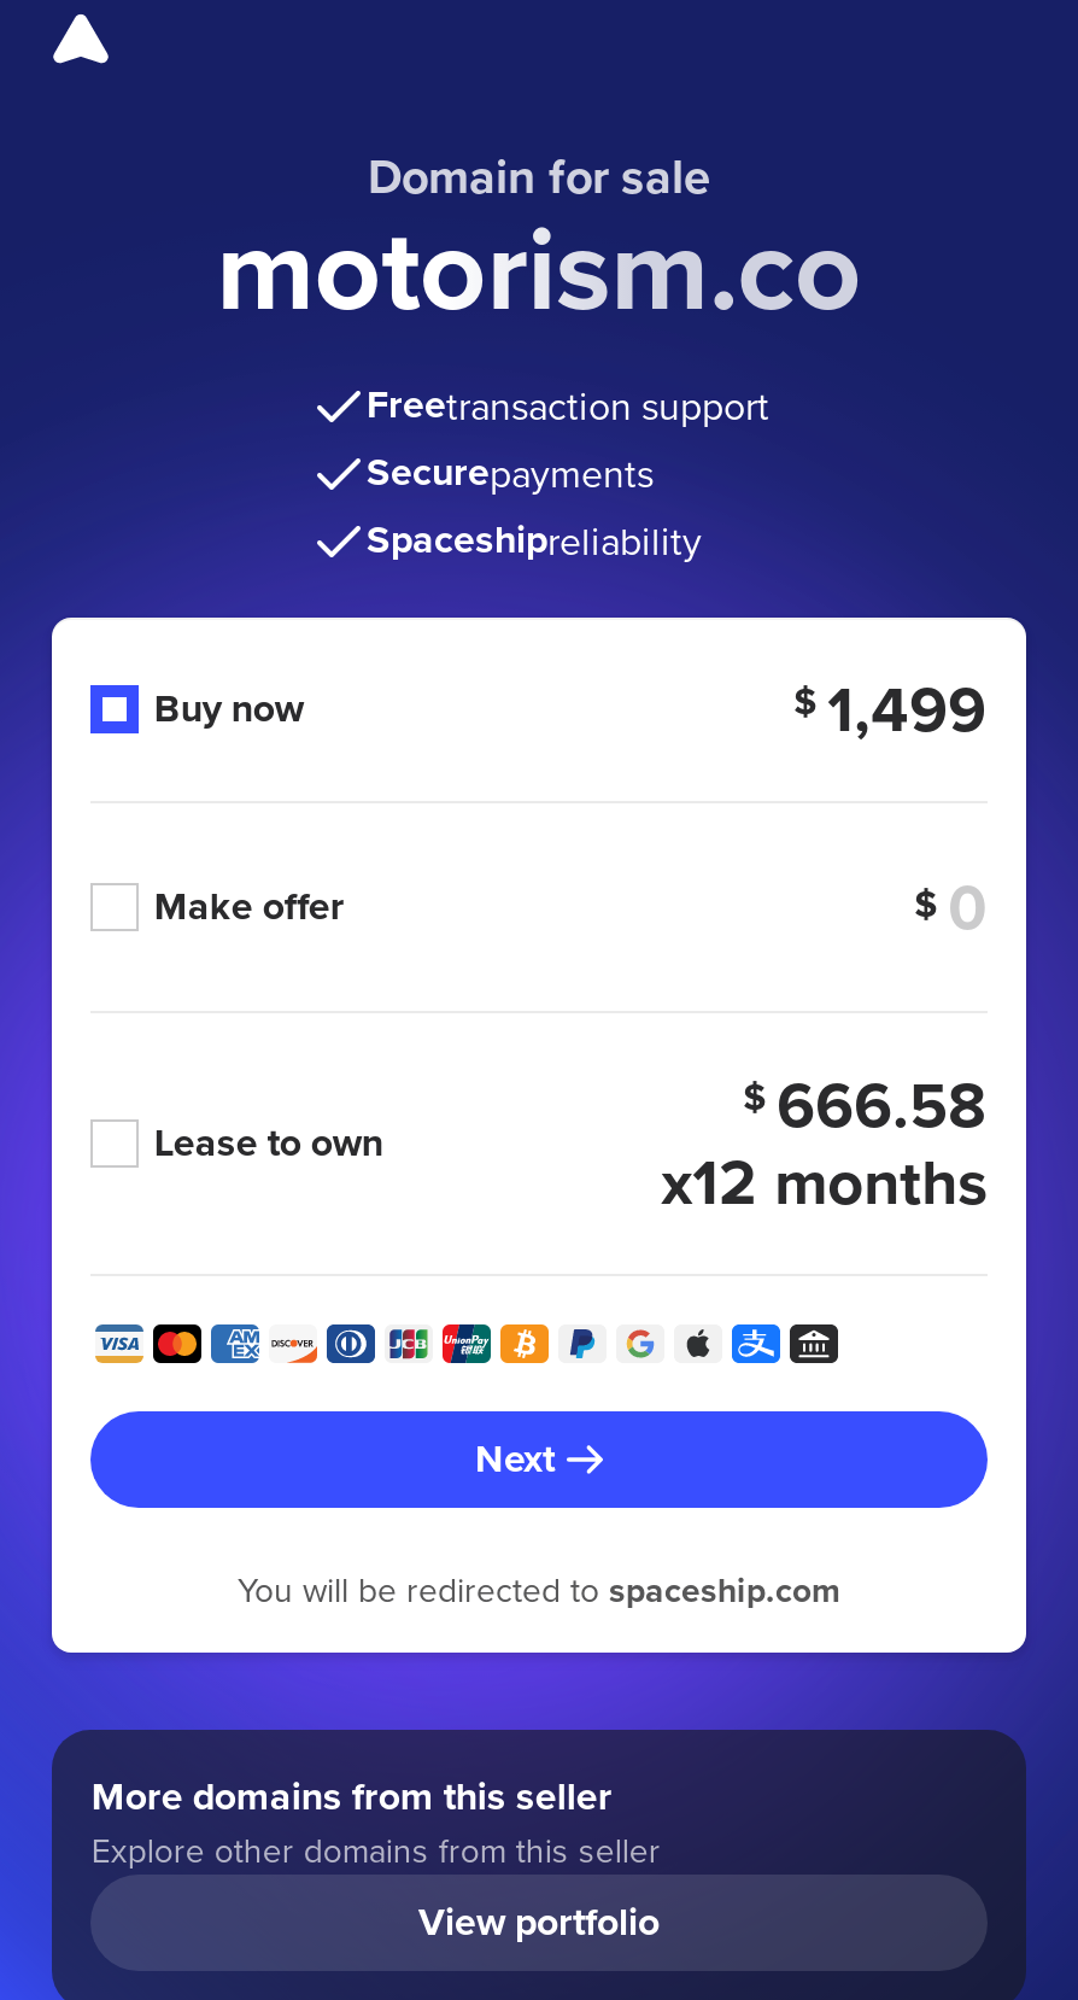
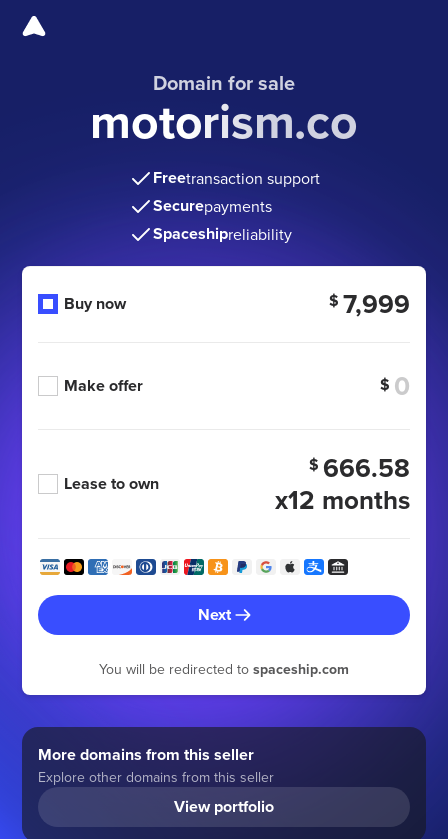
[794,663,987,755] $ 1,499 -> [329,285,410,323] $ 7,999

